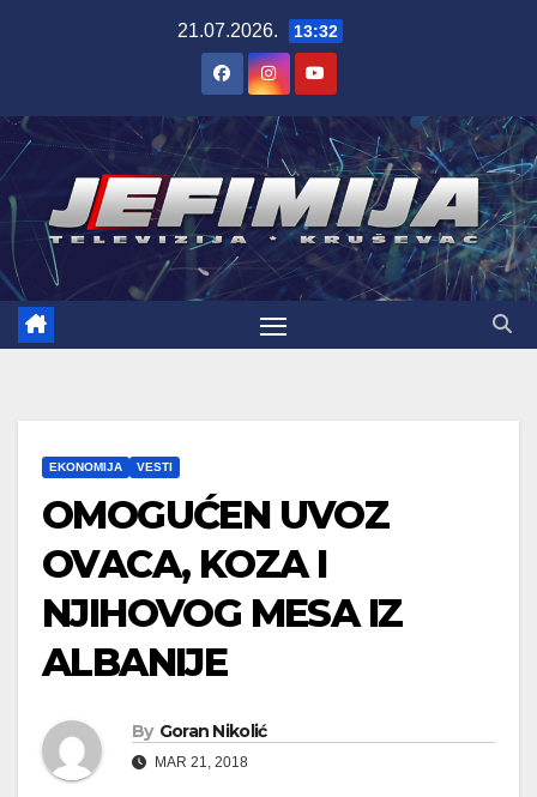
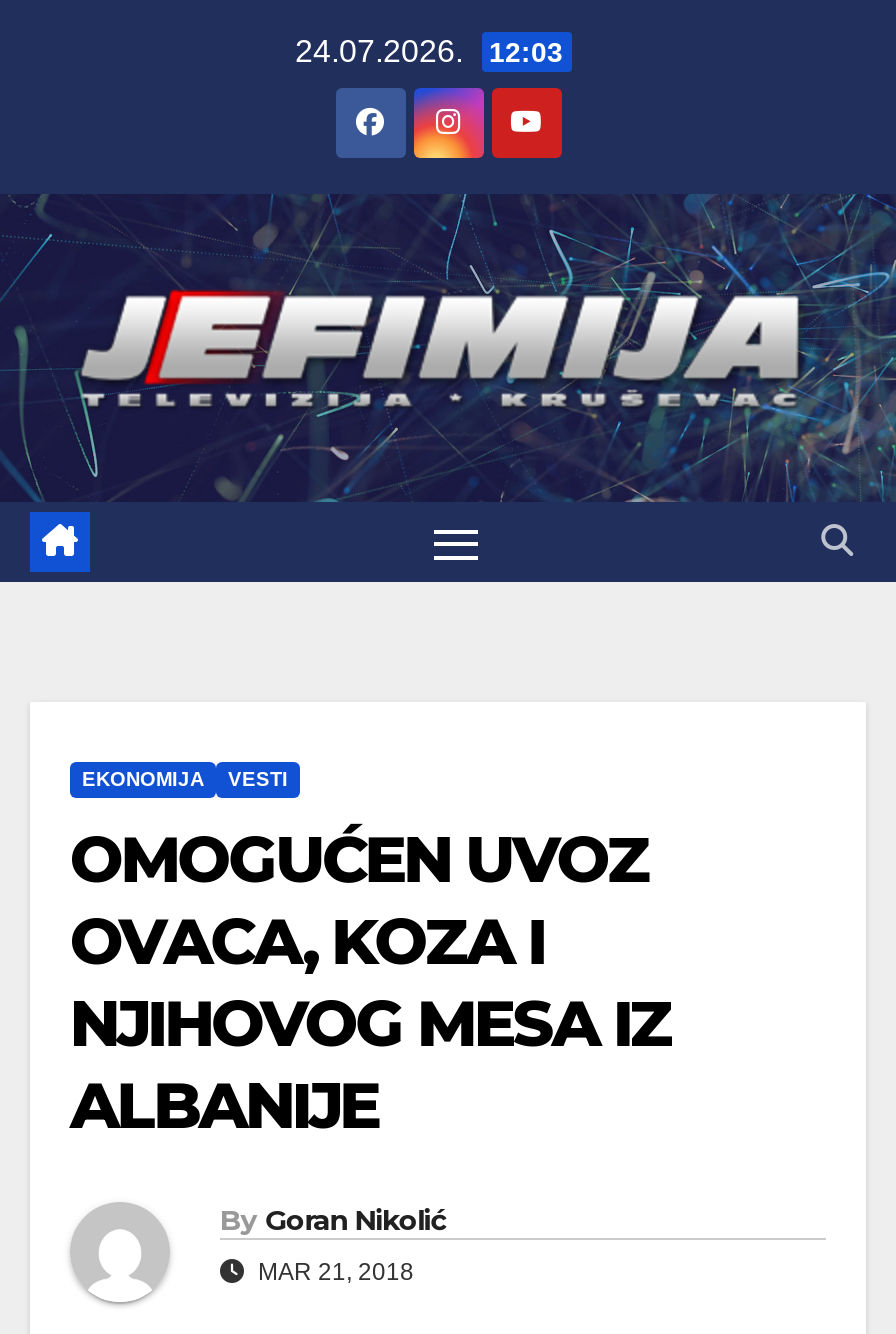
[177,20,337,41] 21.07.2026. 13:32 -> [295,34,563,68] 24.07.2026. 12:03

